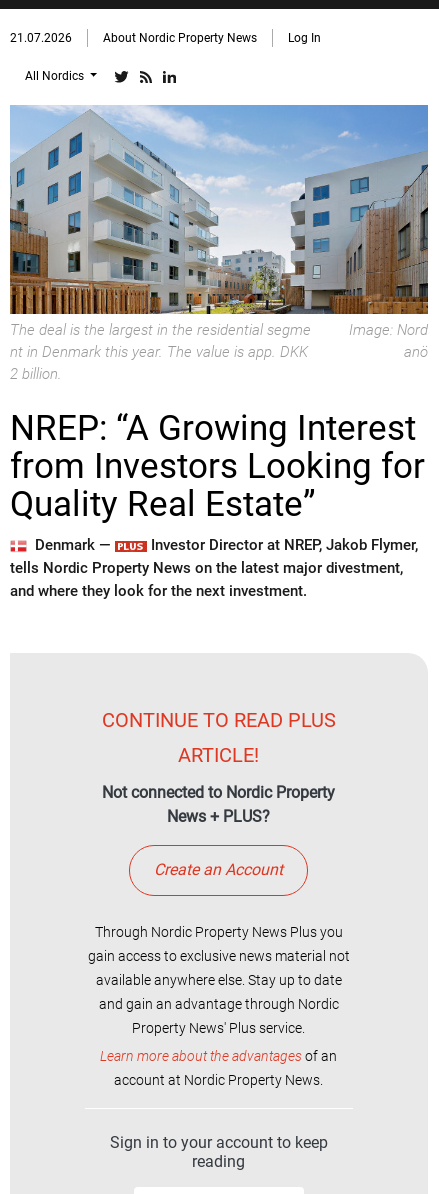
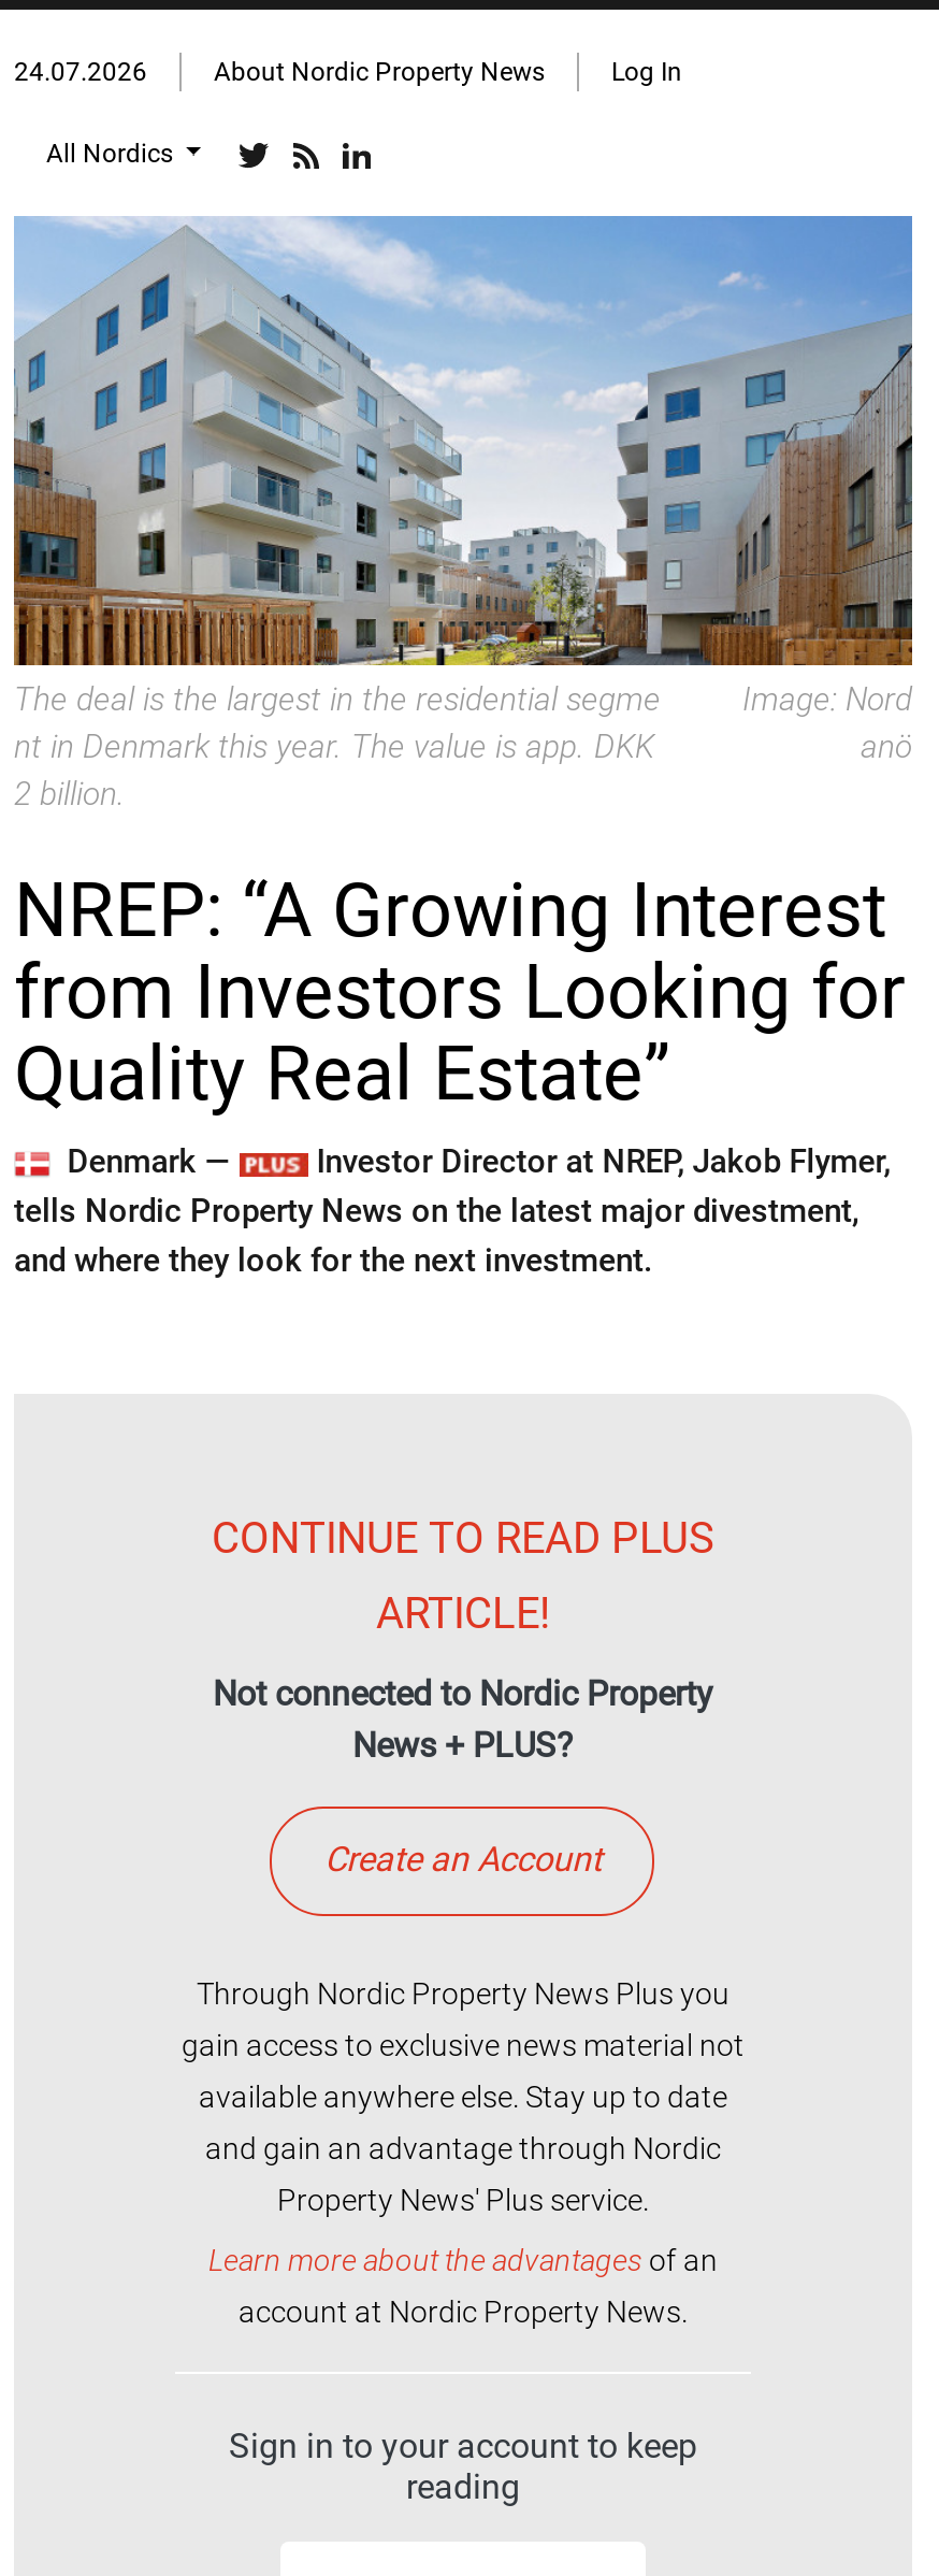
[10,31,72,45] 21.07.2026 -> [14,57,147,87] 24.07.2026

